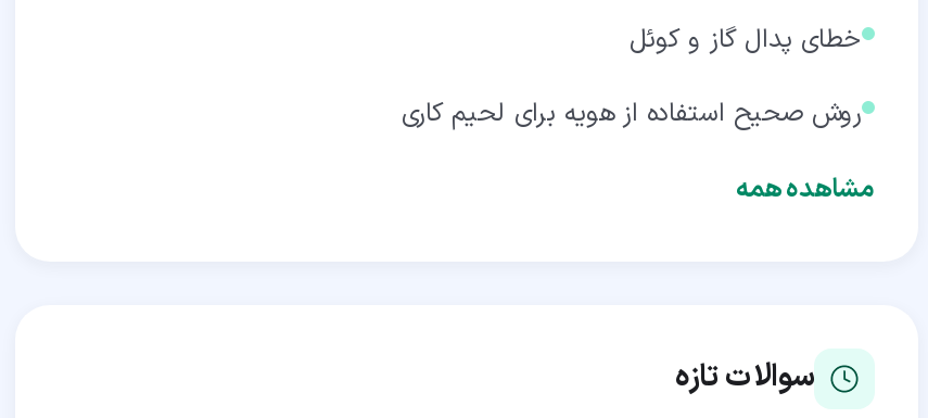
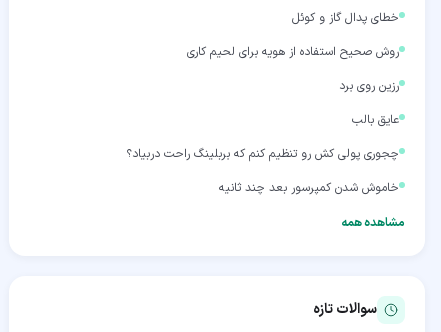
none -> [126,77,399,197] رزین روی برد | عایق بالب | چجوری پولی کش رو تنظیم کنم که بربلینگ راحت دربیاد؟ | خاموش شدن کمپرسور بعد چند ثانیه

